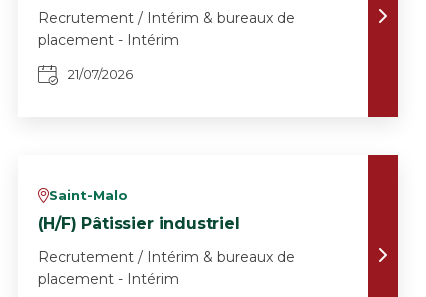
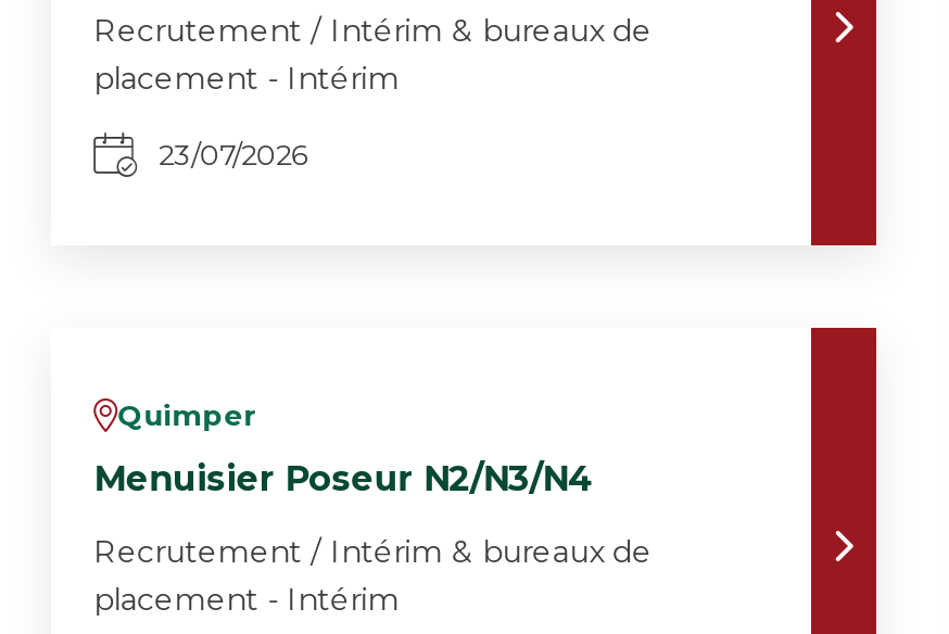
[68,66,133,82] 21/07/2026 -> [159,136,309,171] 23/07/2026
[38,187,128,203] vSaint-Malo -> [94,398,256,433] vQuimper
[38,214,240,233] (H/F) Pâtissier industriel -> [94,457,594,499] Menuisier Poseur N2/N3/N4

